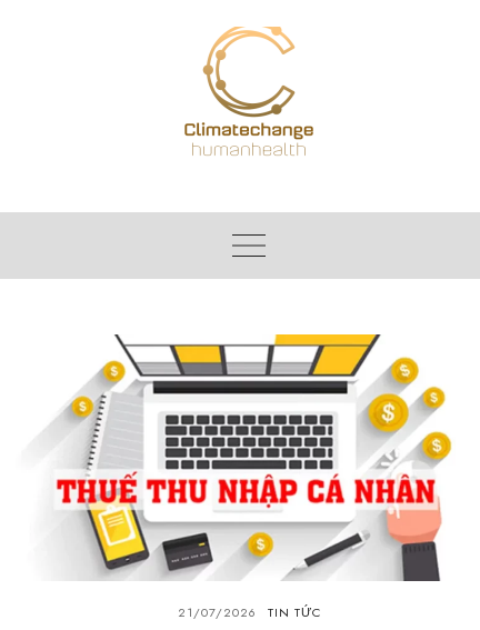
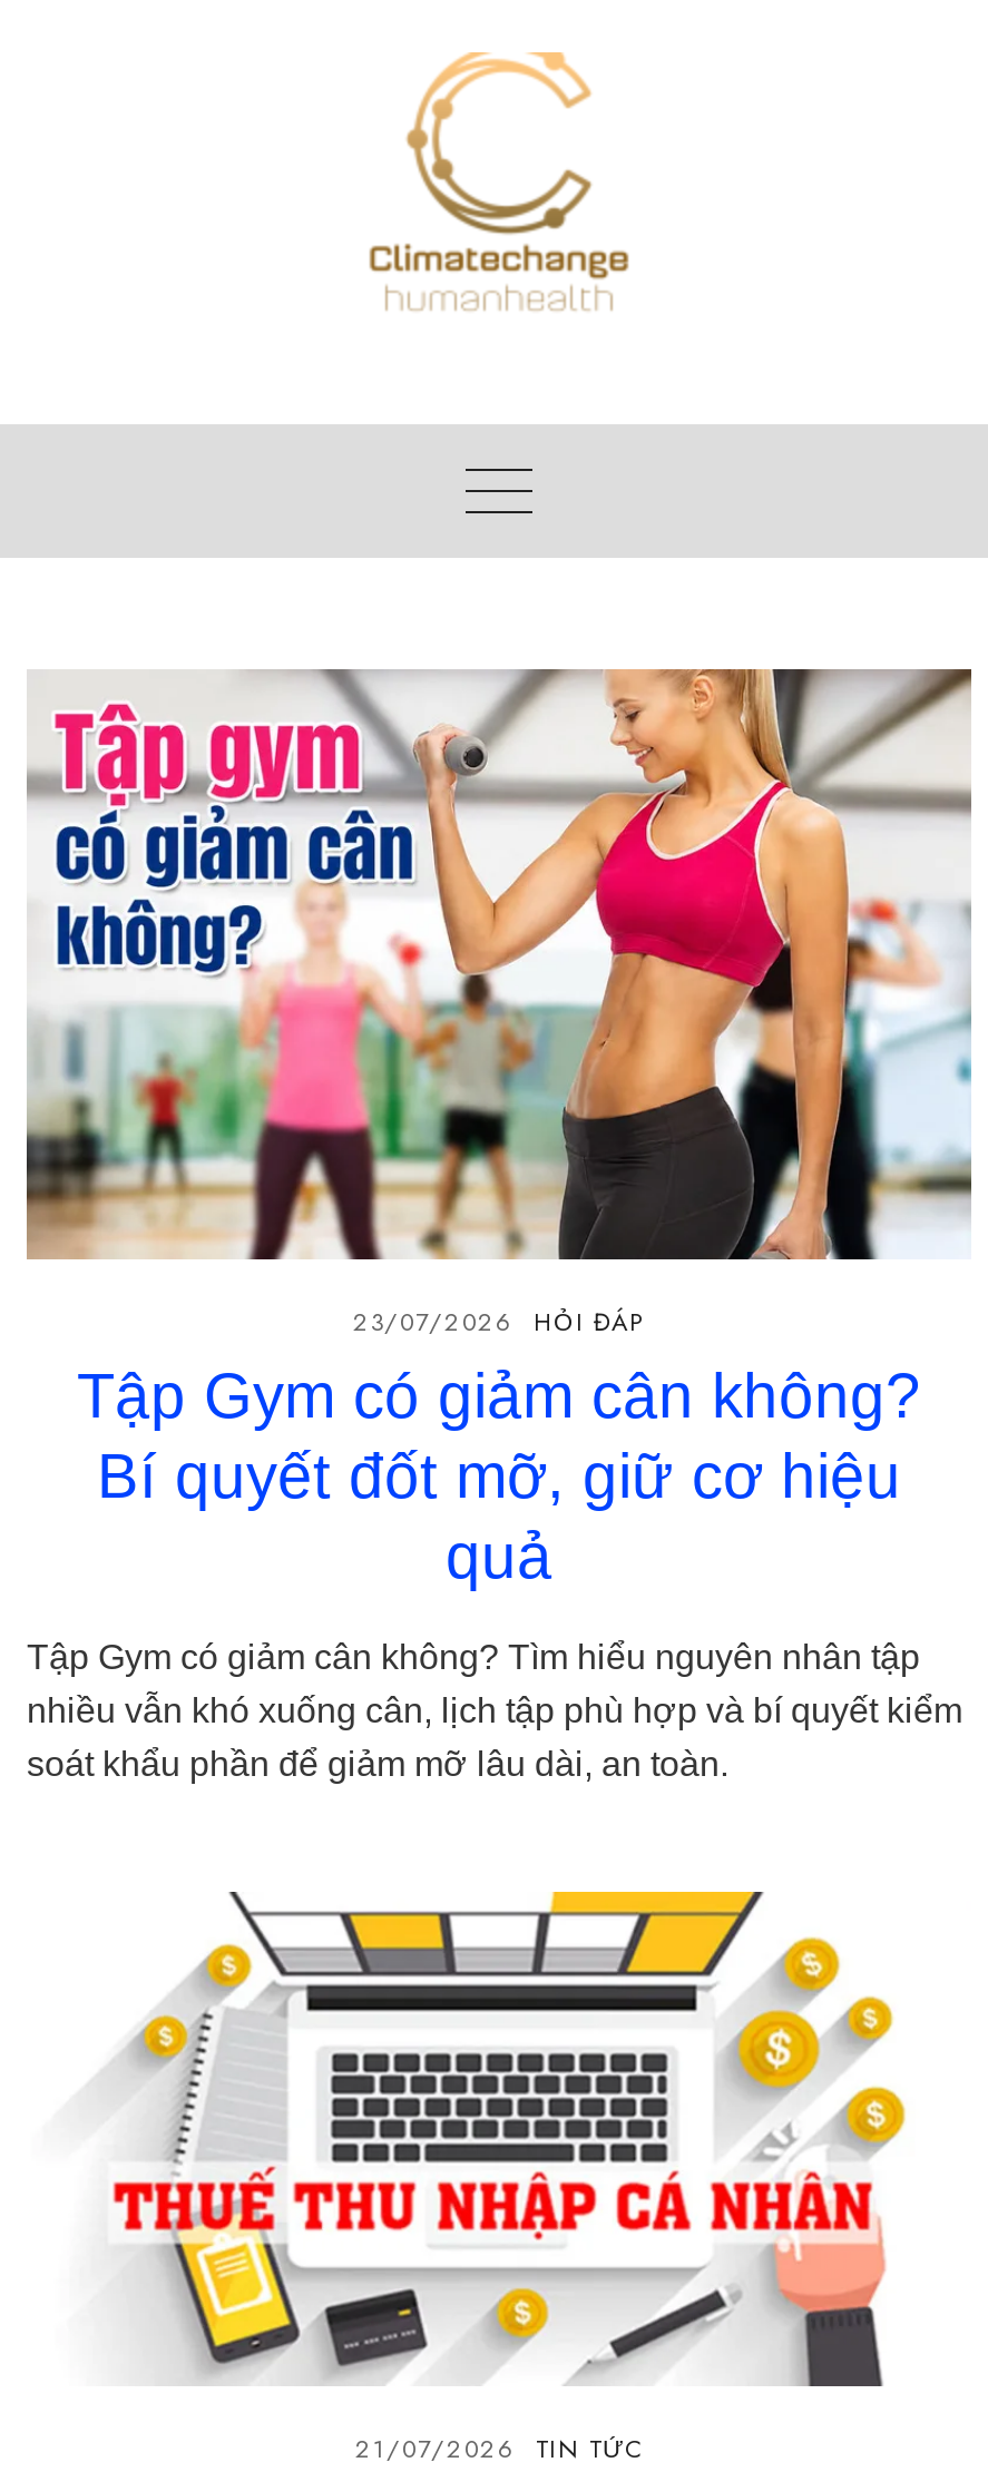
none -> [25,667,974,1783] [image] | 23/07/2026 | HỎI ĐÁP | Tập Gym có giảm cân không? | Bí quyết đốt mỡ, giữ cơ hiệu | quả | Tập Gym có giảm cân không? Tìm hiểu nguyên nhân tập | nhiều vẫn khó xuống cân, lịch tập phù hợp và bí quyết kiểm | soát khẩu phần để giảm mỡ lâu dài, an toàn.

